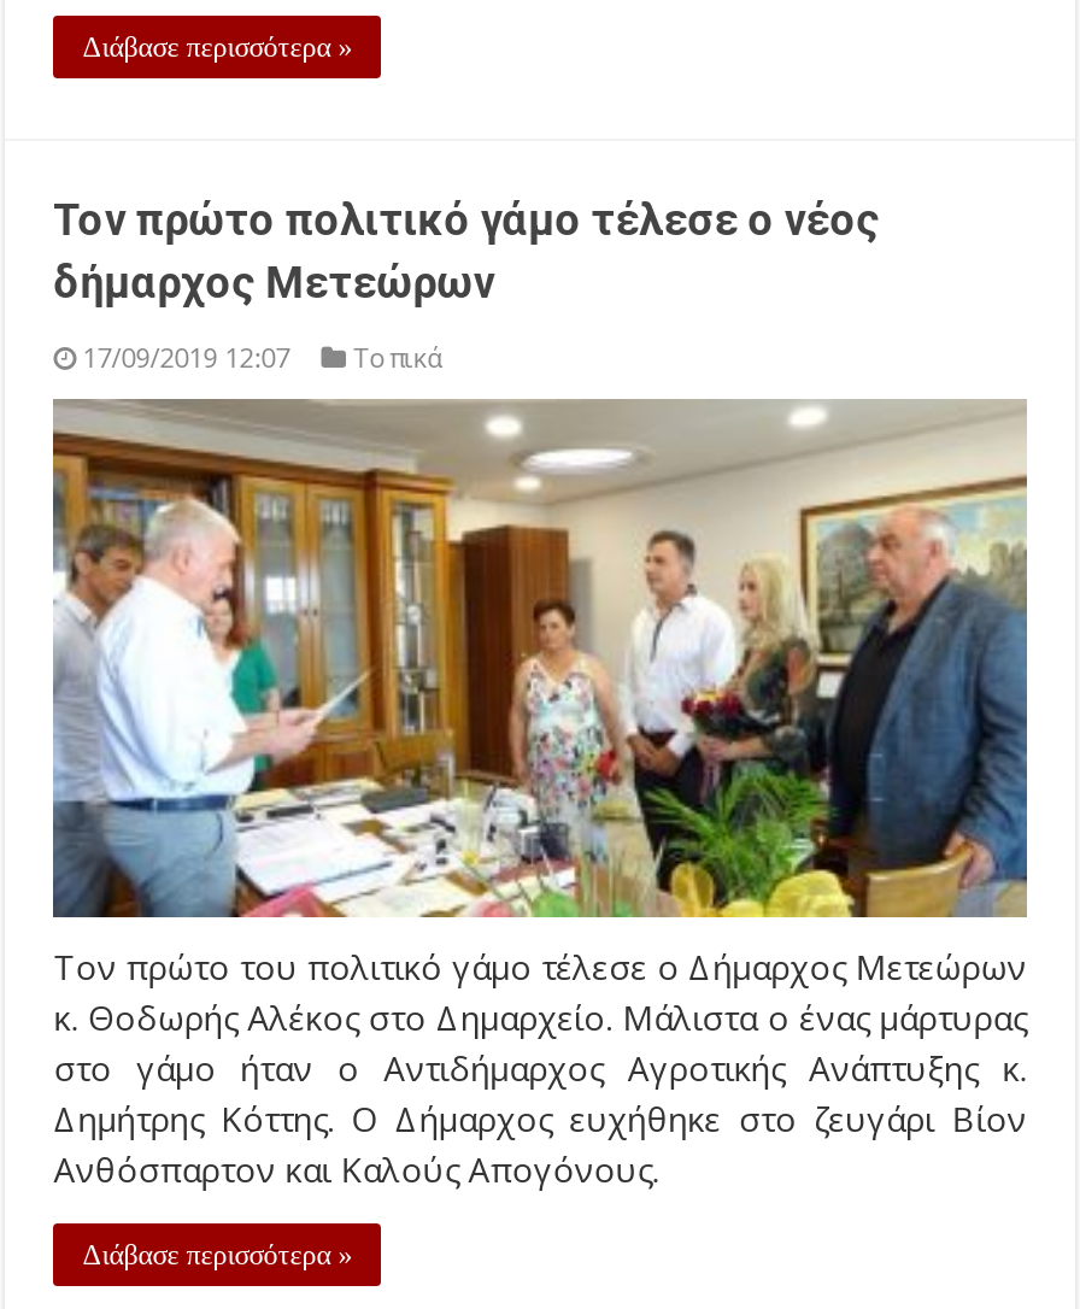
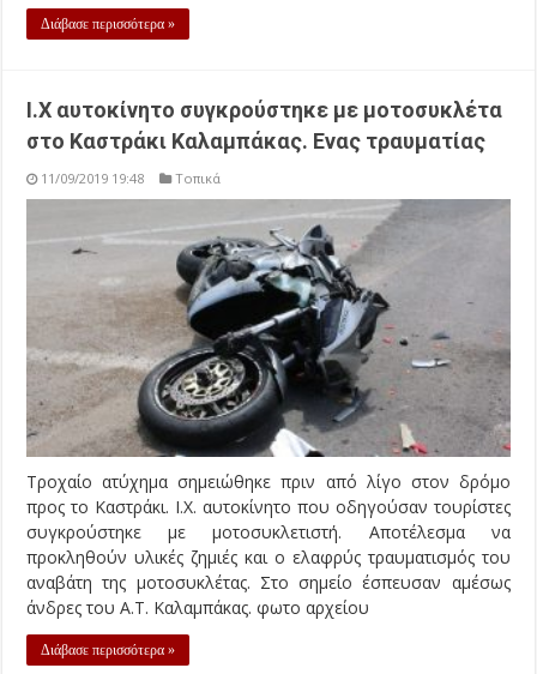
[54,194,880,308] Τον πρώτο πολιτικό γάμο τέλεσε ο νέος | δήμαρχος Μετεώρων -> [27,97,502,154] Ι.Χ αυτοκίνητο συγκρούστηκε με μοτοσυκλέτα | στο Καστράκι Καλαμπάκας. Ενας τραυματίας
[82,339,444,375] 17/09/2019 12:07 Τοπικά -> [41,169,221,187] 11/09/2019 19:48 Τοπικά
[53,401,1027,1192] [image] | Τον πρώτο του πολιτικό γάμο τέλεσε ο Δήμαρχος Μετεώρων | κ. Θοδωρής Αλέκος στο Δημαρχείο. Μάλιστα ο ένας μάρτυρας | στο γάμο ήταν ο Αντιδήμαρχος Αγροτικής Ανάπτυξης κ. | Δημήτρης Κόττης. Ο Δήμαρχος ευχήθηκε στο ζευγάρι Βίον | Ανθόσπαρτον και Καλούς Απογόνους. -> [26,199,511,619] [image] | Τροχαίο ατύχημα σημειώθηκε πριν από λίγο στον δρόμο | προς το Καστράκι. Ι.Χ. αυτοκίνητο που οδηγούσαν τουρίστες | συγκρούστηκε με μοτοσυκλετιστή. Αποτέλεσμα να | προκληθούν υλικές ζημιές και ο ελαφρύς τραυματισμός του | αναβάτη της μοτοσυκλέτας. Στο σημείο έσπευσαν αμέσως | άνδρες του Α.Τ. Καλαμπάκας. φωτο αρχείου

